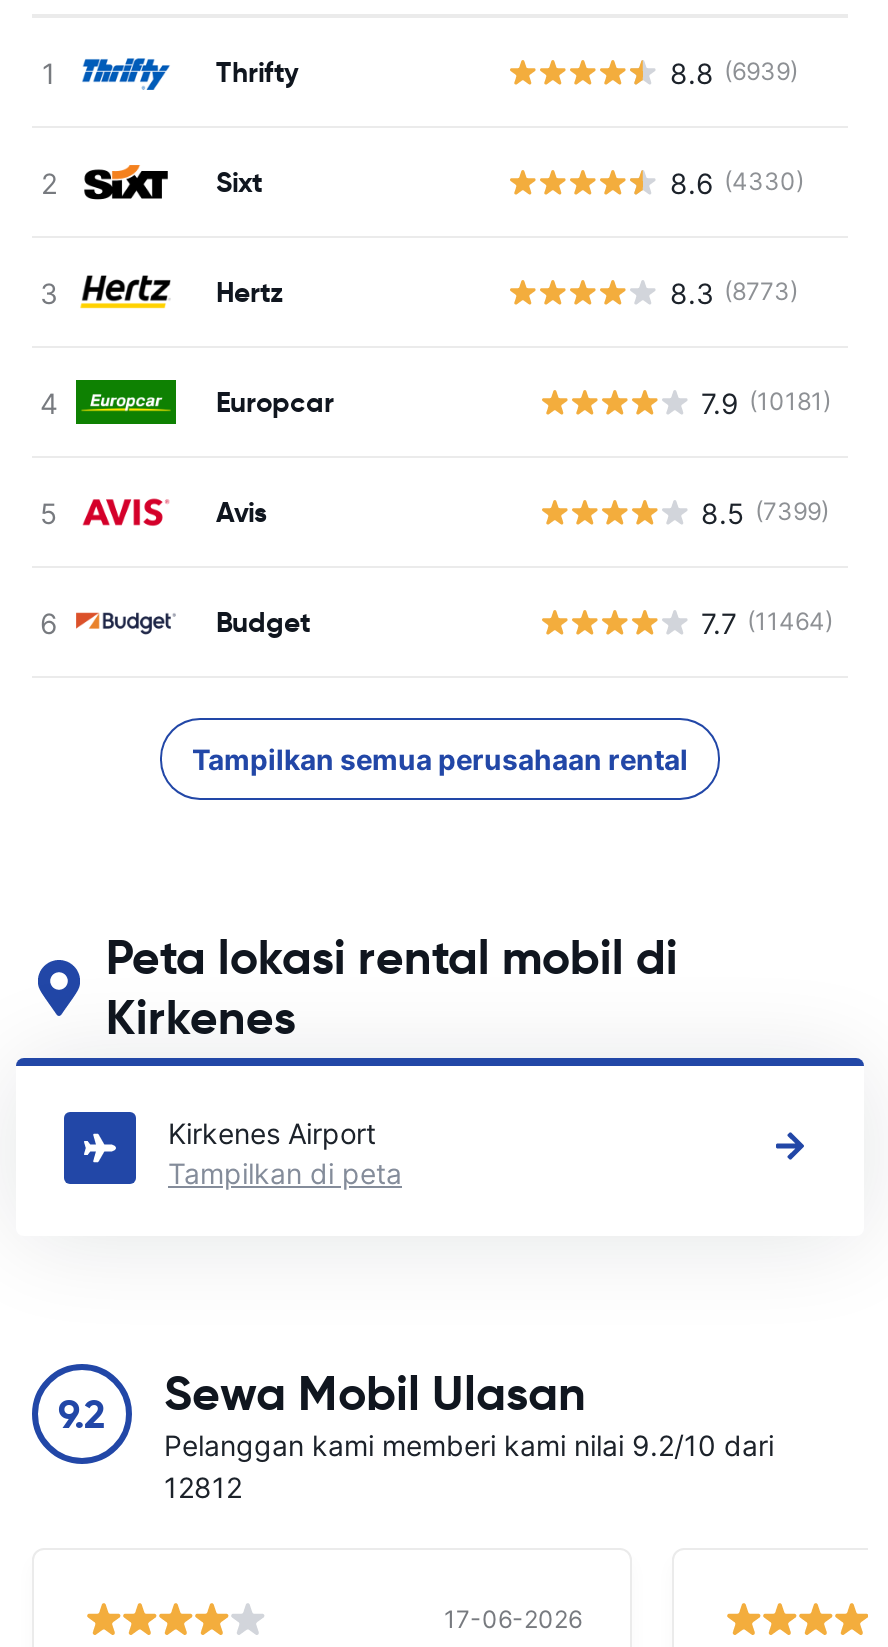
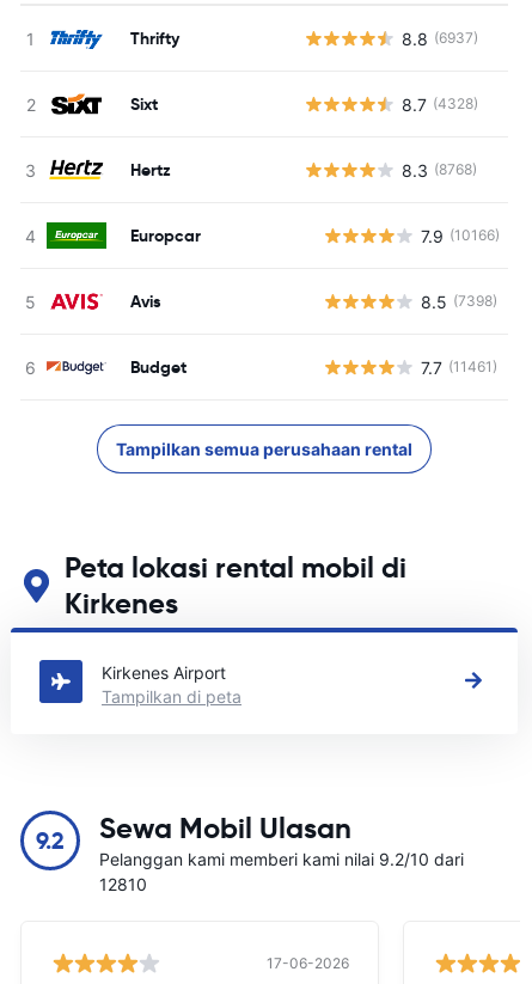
[670,55,798,89] 8.8 (6939) -> [402,28,478,48] 8.8 (6937)
[670,165,804,199] 8.6 (4330) -> [402,94,478,114] 8.7 (4328)
[670,275,798,309] 8.3 (8773) -> [402,160,477,180] 8.3 (8768)
[701,385,831,419] 7.9 (10181) -> [420,225,499,246] 7.9 (10166)
[701,495,829,529] 8.5 (7399) -> [420,291,497,311] 8.5 (7398)
[701,605,833,639] 7.7 (11464) -> [420,357,497,377] 7.7 (11461)
[164,1470,242,1504] 12812 -> [99,874,147,894] 12810

